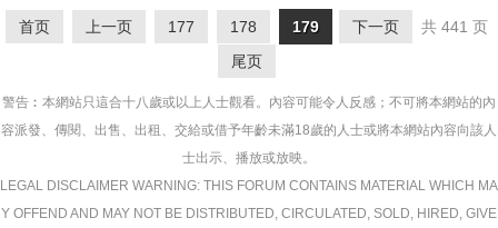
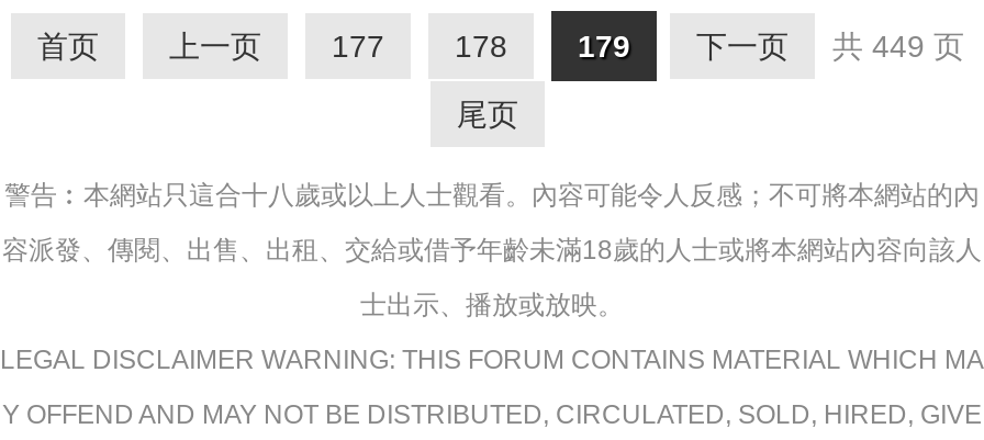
[19,18,492,36] 首页 上一页 177 178 179 下一页 共 441 页 -> [37,29,973,64] 首页 上一页 177 178 179 下一页 共 449 页

